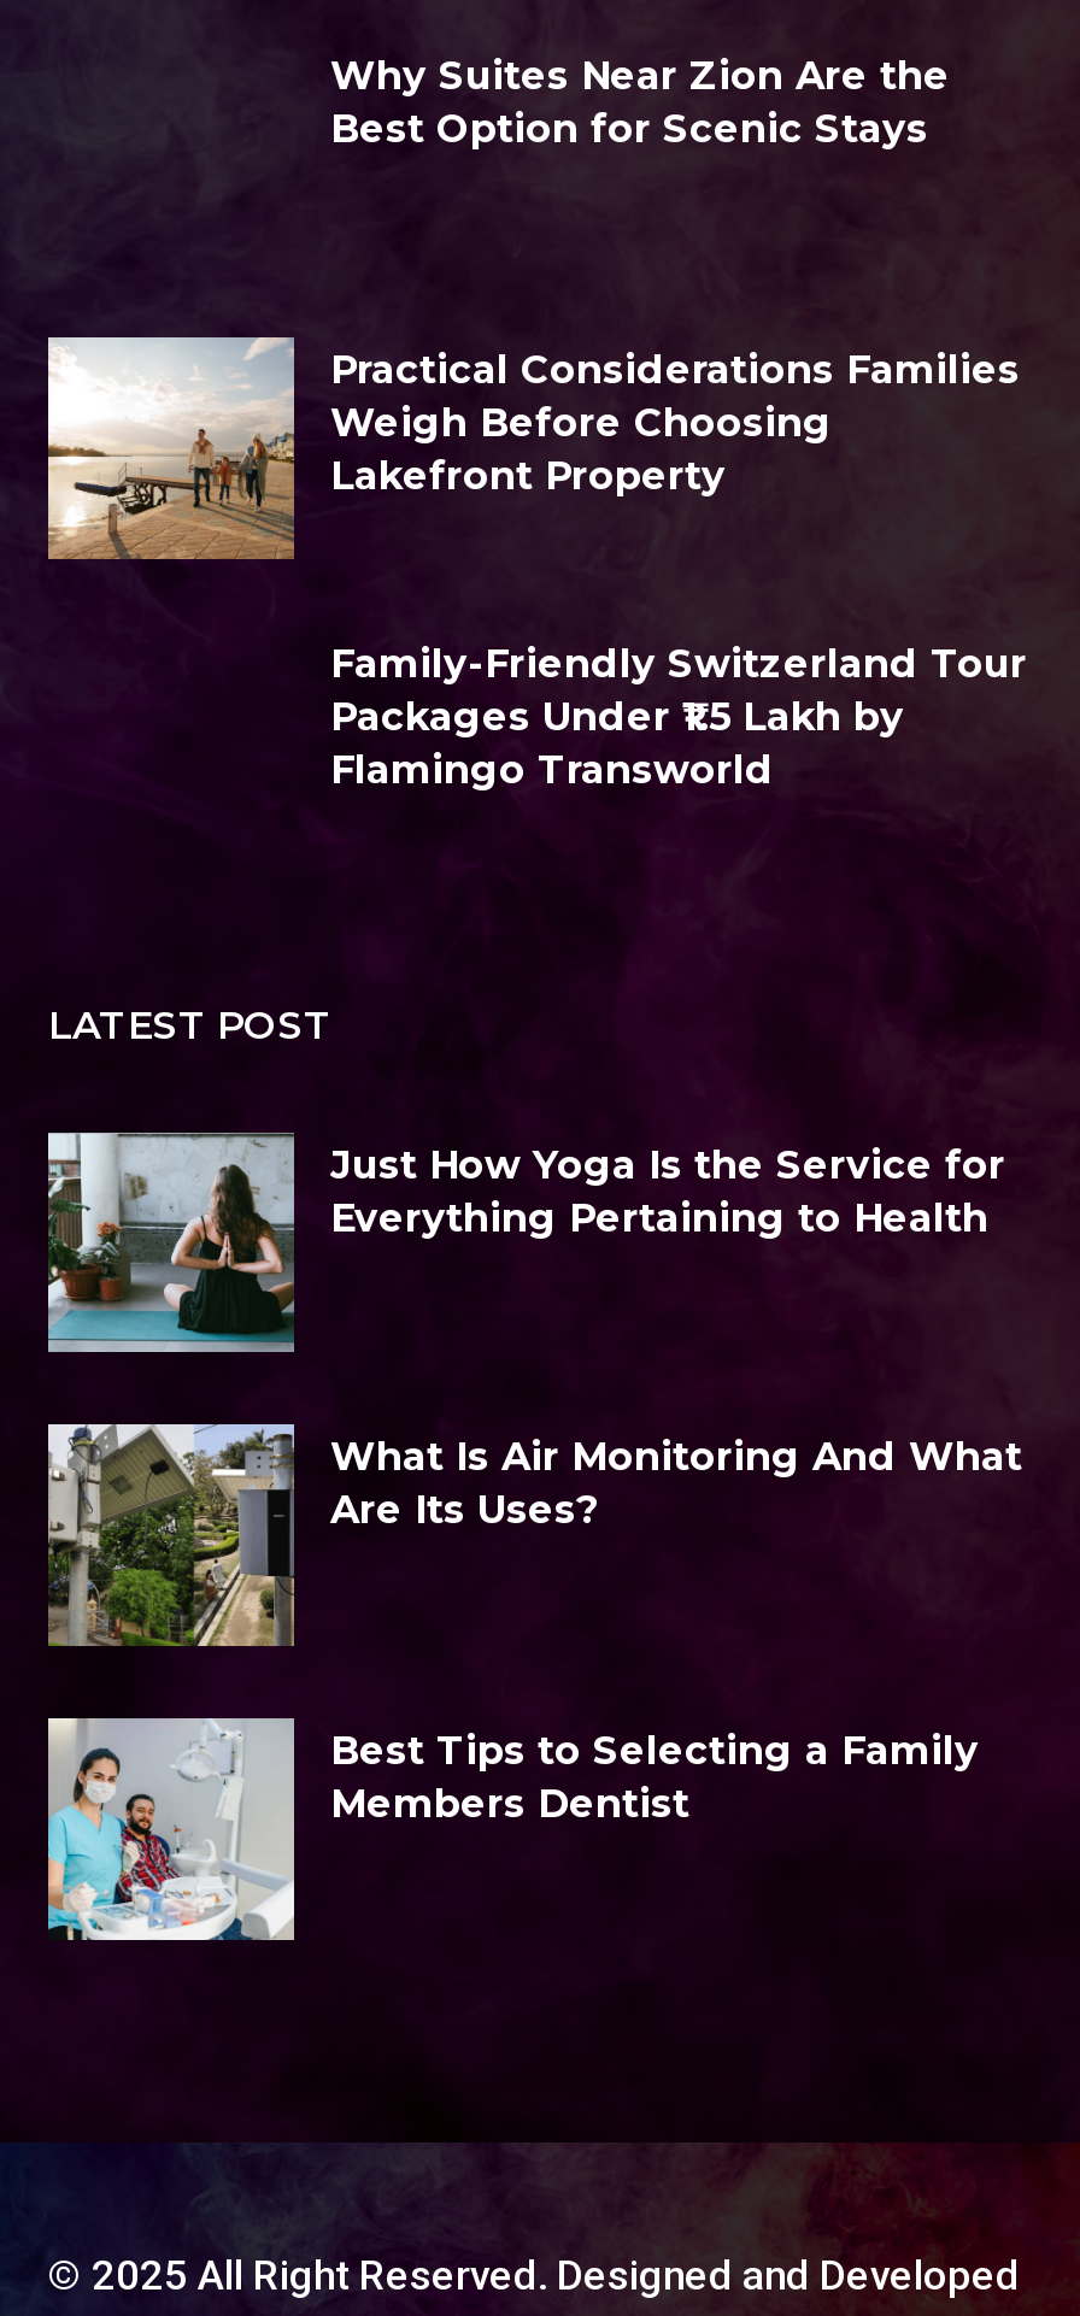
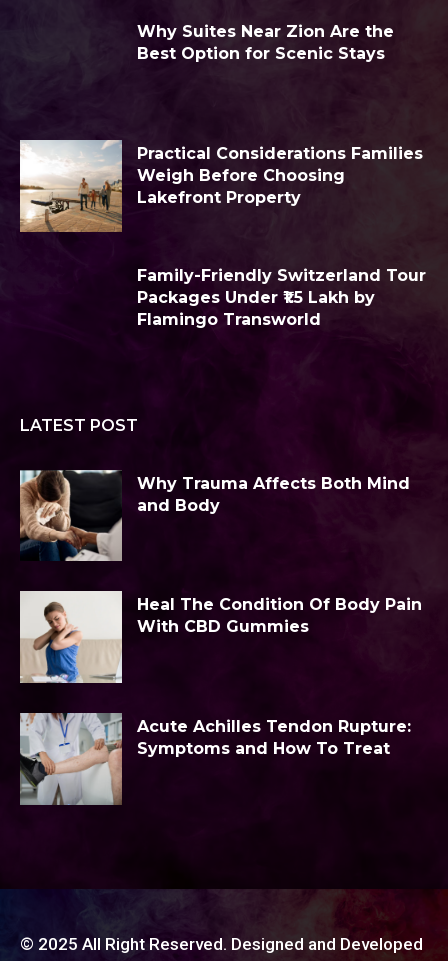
[46,1130,1005,1354] [image] | Just How Yoga Is the Service for | Everything Pertaining to Health -> [20,470,410,561] [image] | Why Trauma Affects Both Mind | and Body
[48,1424,1022,1648] [image] | What Is Air Monitoring And What | Are Its Uses? -> [19,591,422,684] [image] | Heal The Condition Of Body Pain | With CBD Gummies
[46,1716,979,1942] [image] | Best Tips to Selecting a Family | Members Dentist -> [19,713,411,806] [image] | Acute Achilles Tendon Rupture: | Symptoms and How To Treat

